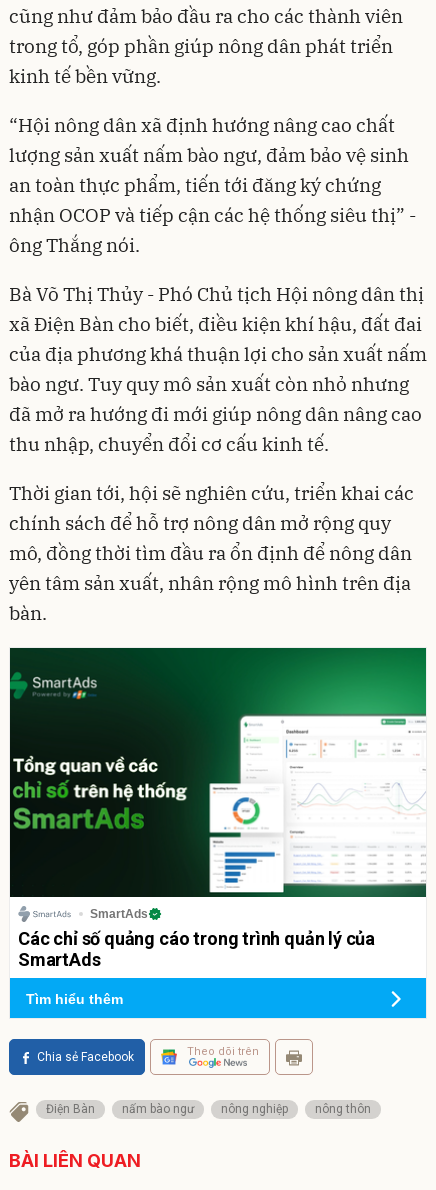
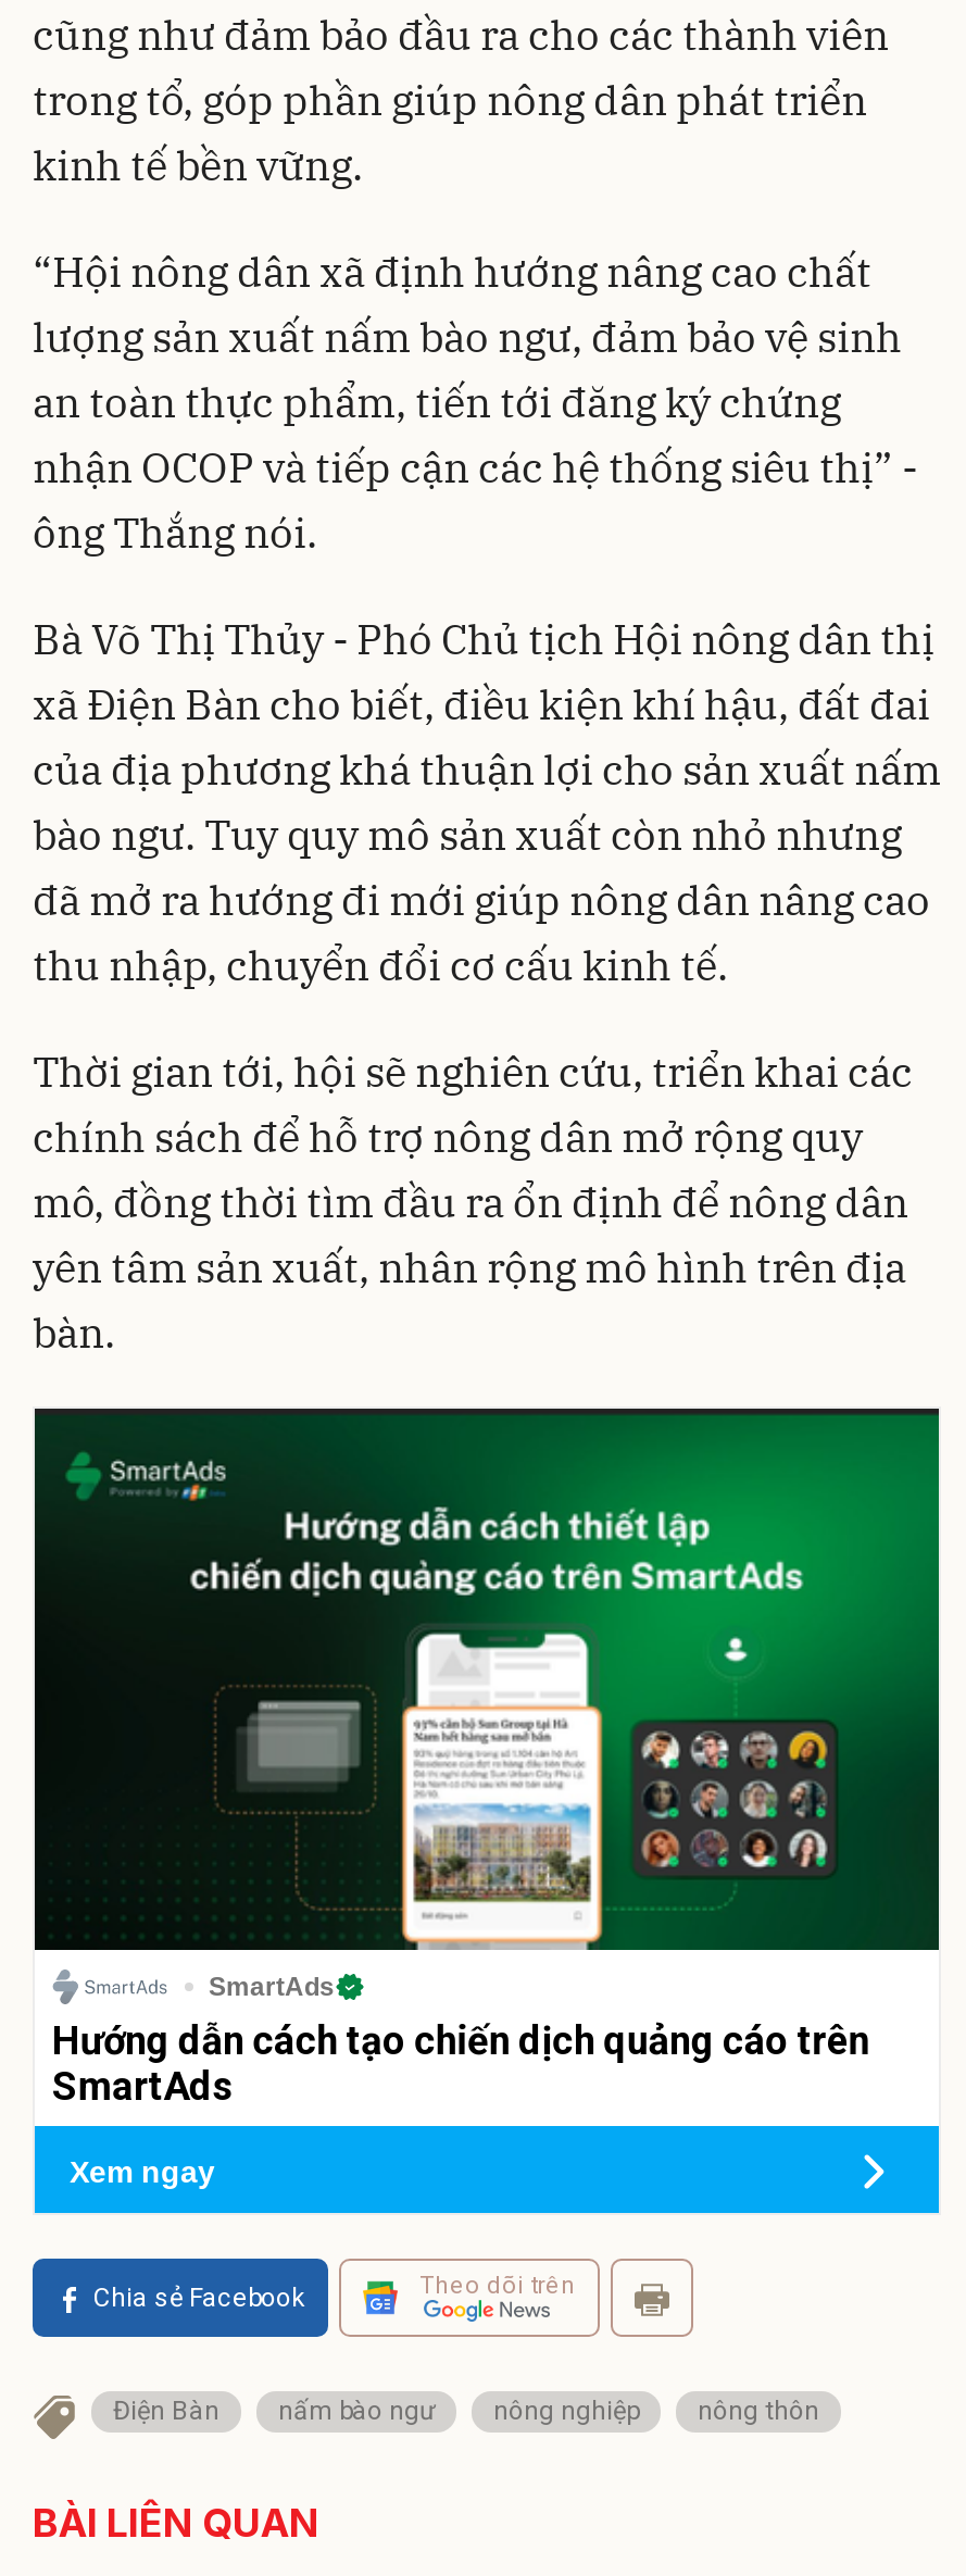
[10,669,426,949] [image] | Các chỉ số quảng cáo trong trình quản lý của -> [35,1452,941,2063] [image] | Hướng dẫn cách tạo chiến dịch quảng cáo trên
[26,991,123,1007] Tìm hiểu thêm -> [70,2154,215,2189] Xem ngay

